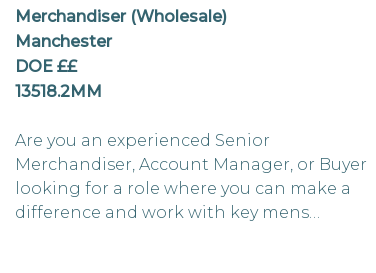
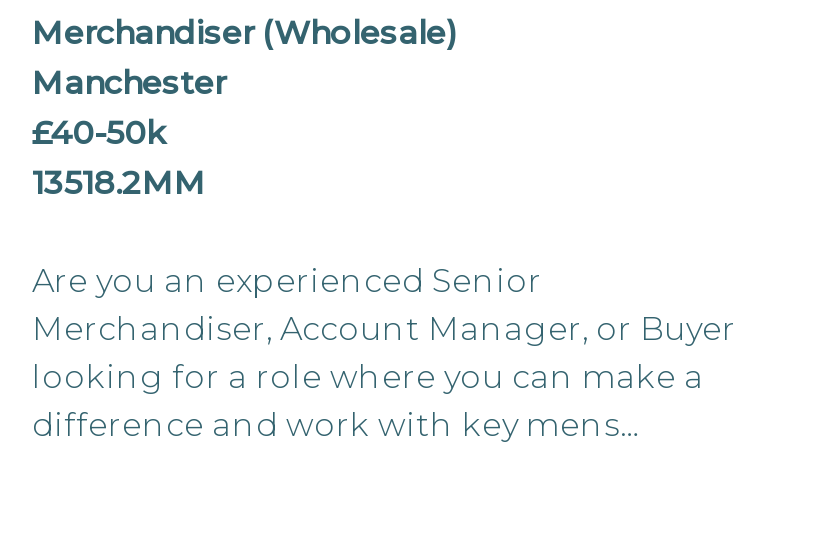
[15,57,77,76] DOE ££ -> [32,114,166,152] £40-50k

